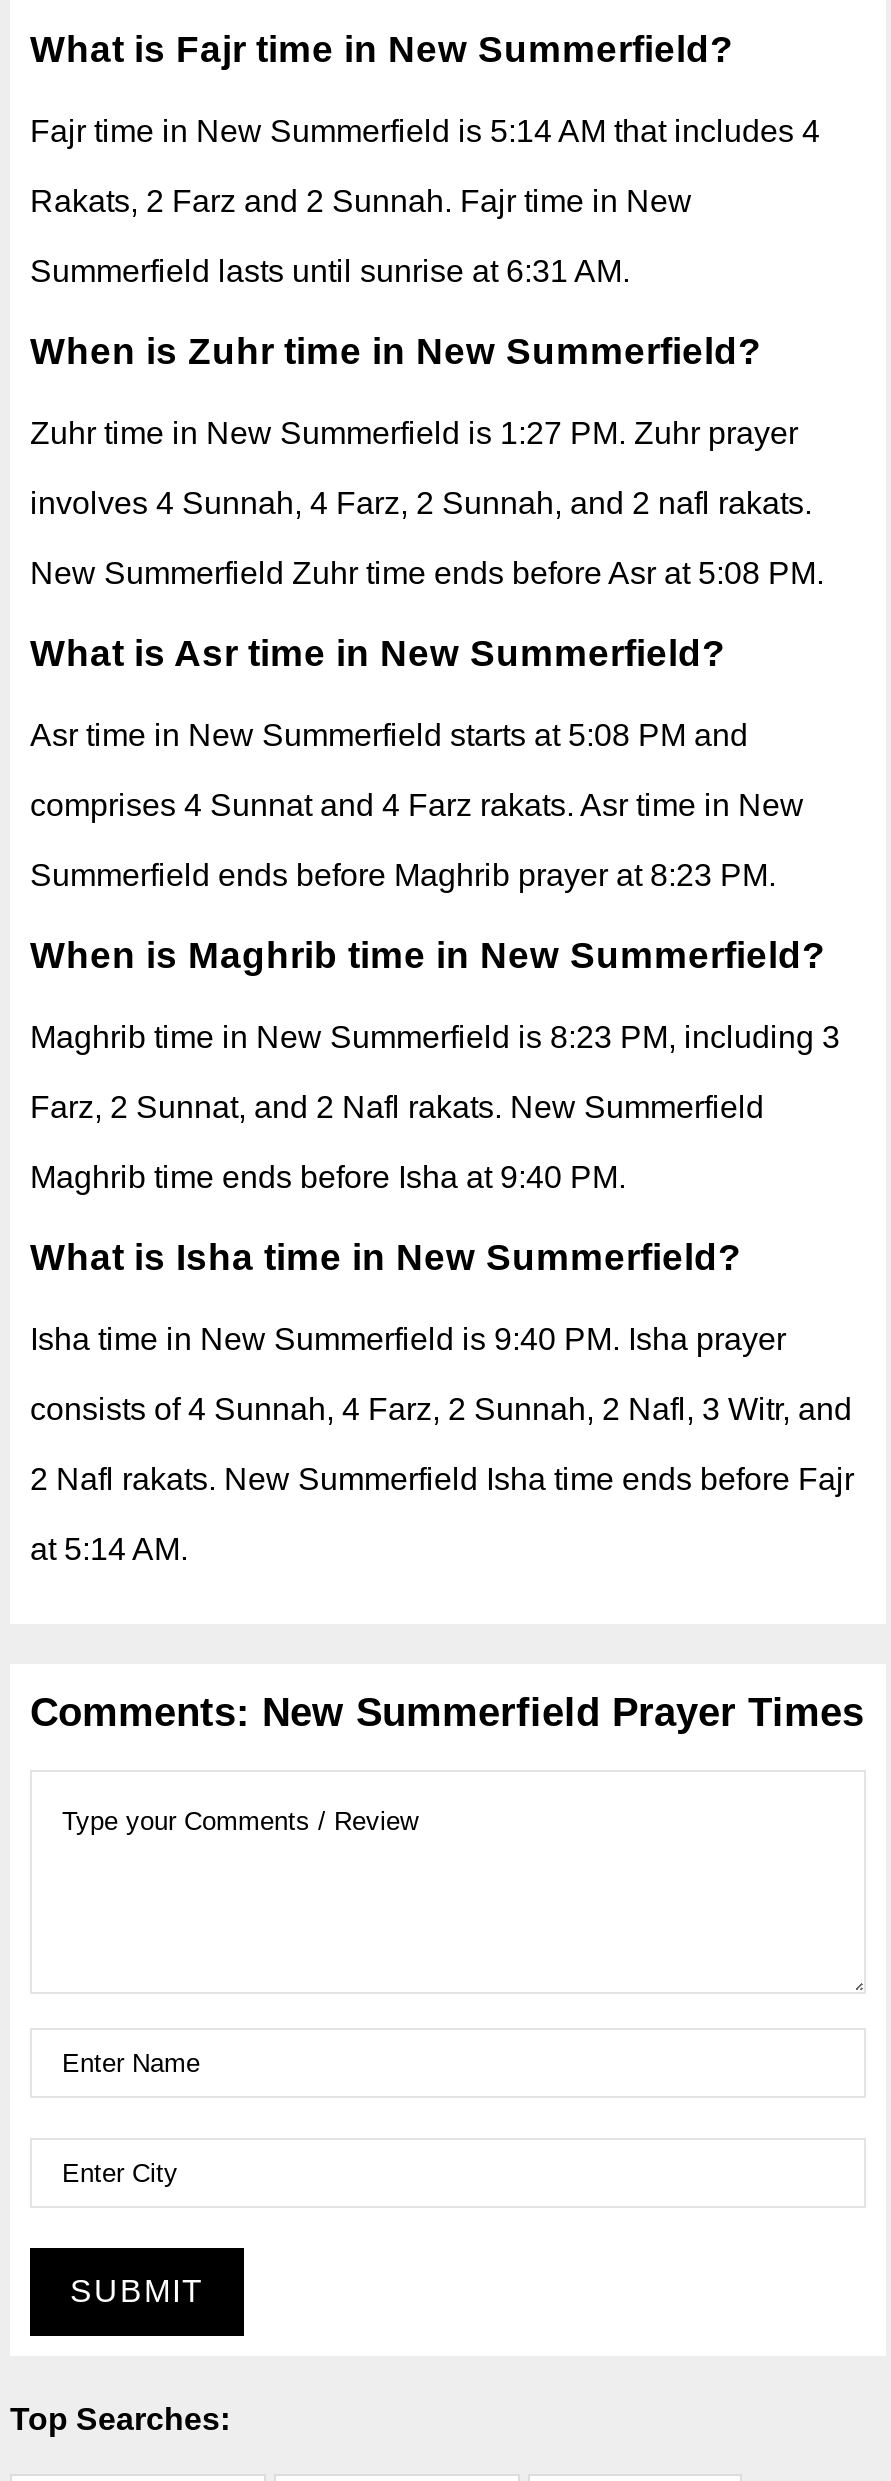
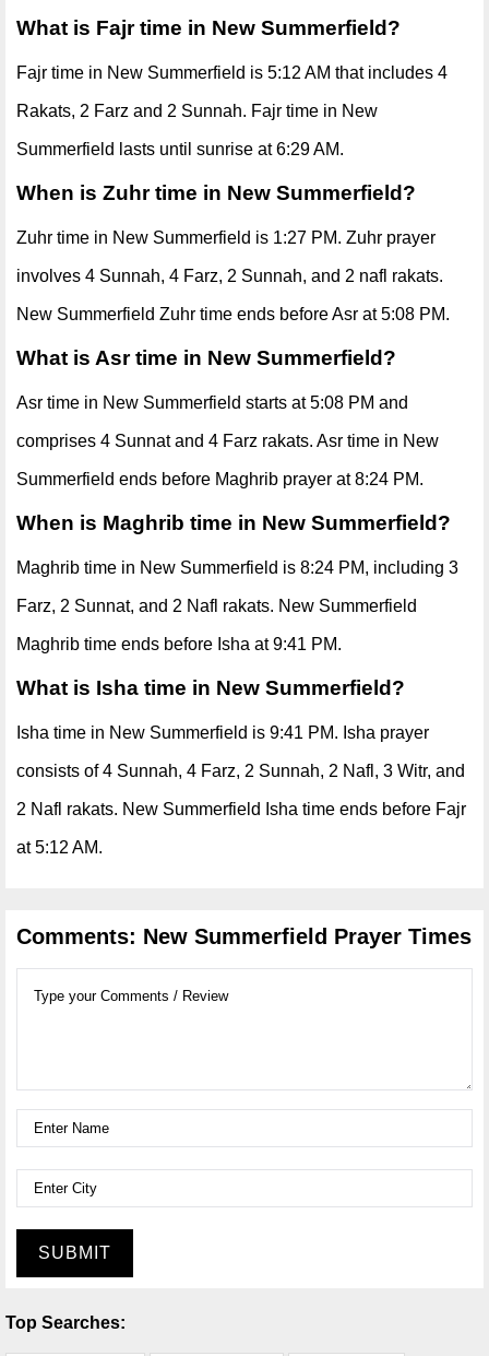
[30,114,820,148] Fajr time in New Summerfield is 5:14 AM that includes 4 -> [16,63,448,82] Fajr time in New Summerfield is 5:12 AM that includes 4
[30,254,630,288] Summerfield lasts until sunrise at 6:31 AM. -> [16,140,344,158] Summerfield lasts until sunrise at 6:29 AM.
[30,858,776,892] Summerfield ends before Maghrib prayer at 8:23 PM. -> [16,470,424,488] Summerfield ends before Maghrib prayer at 8:24 PM.
[30,1020,840,1054] Maghrib time in New Summerfield is 8:23 PM, including 3 -> [16,558,458,577] Maghrib time in New Summerfield is 8:24 PM, including 3
[30,1160,626,1194] Maghrib time ends before Isha at 9:40 PM. -> [16,635,342,653] Maghrib time ends before Isha at 9:41 PM.
[30,1322,786,1356] Isha time in New Summerfield is 9:40 PM. Isha prayer -> [16,723,429,742] Isha time in New Summerfield is 9:41 PM. Isha prayer
[30,1532,188,1566] at 5:14 AM. -> [16,838,103,857] at 5:12 AM.

